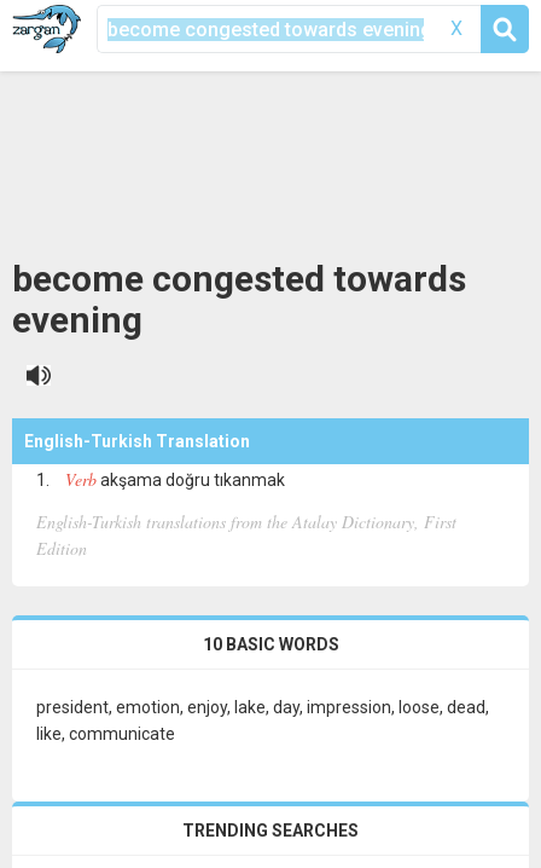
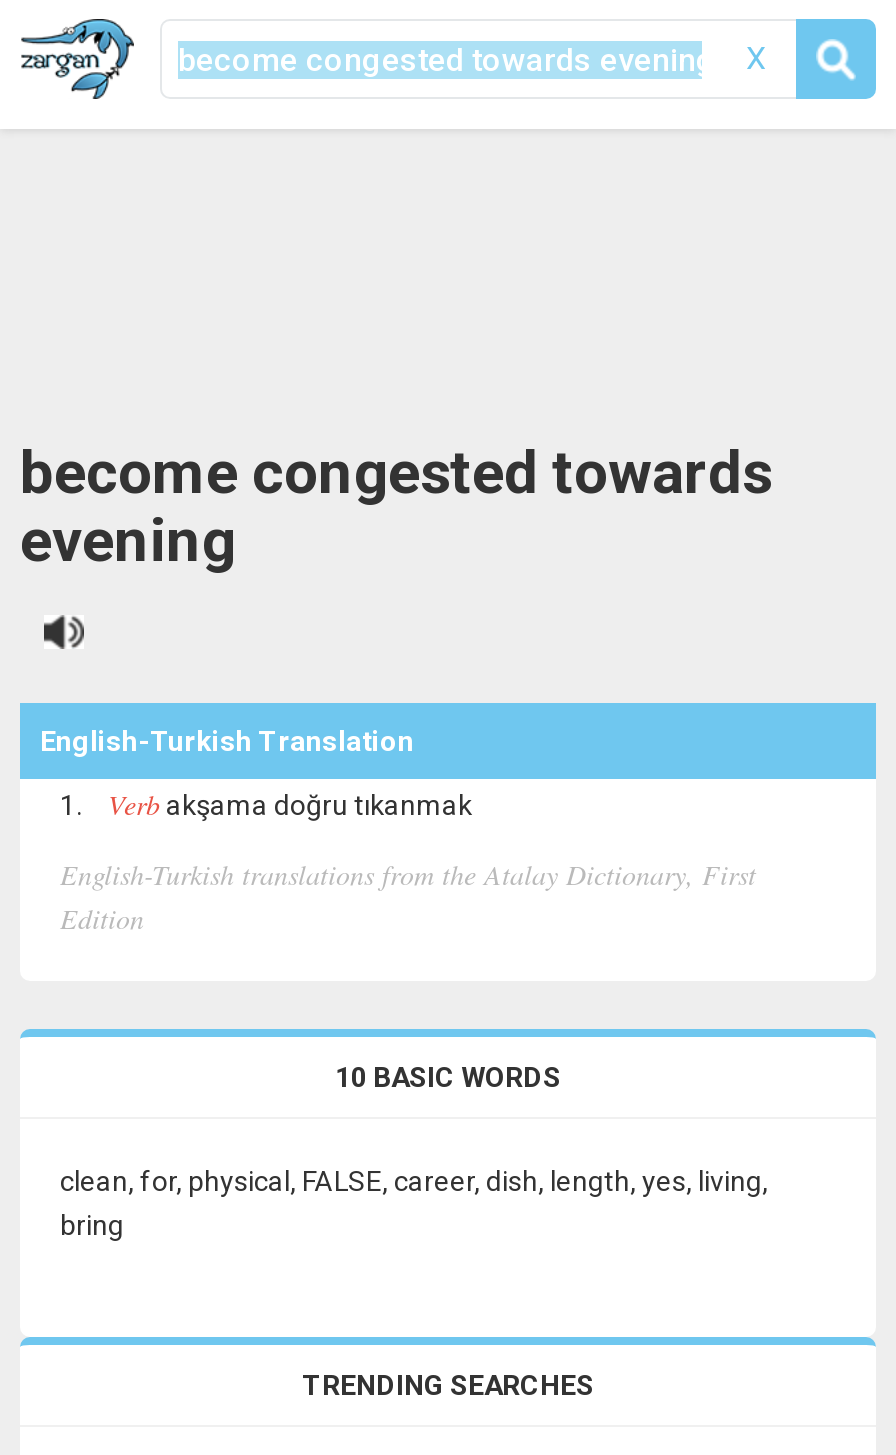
[36,698,489,743] president, emotion, enjoy, lake, day, impression, loose, dead, | like, communicate -> [60,1165,768,1241] clean, for, physical, FALSE, career, dish, length, yes, living, | bring

